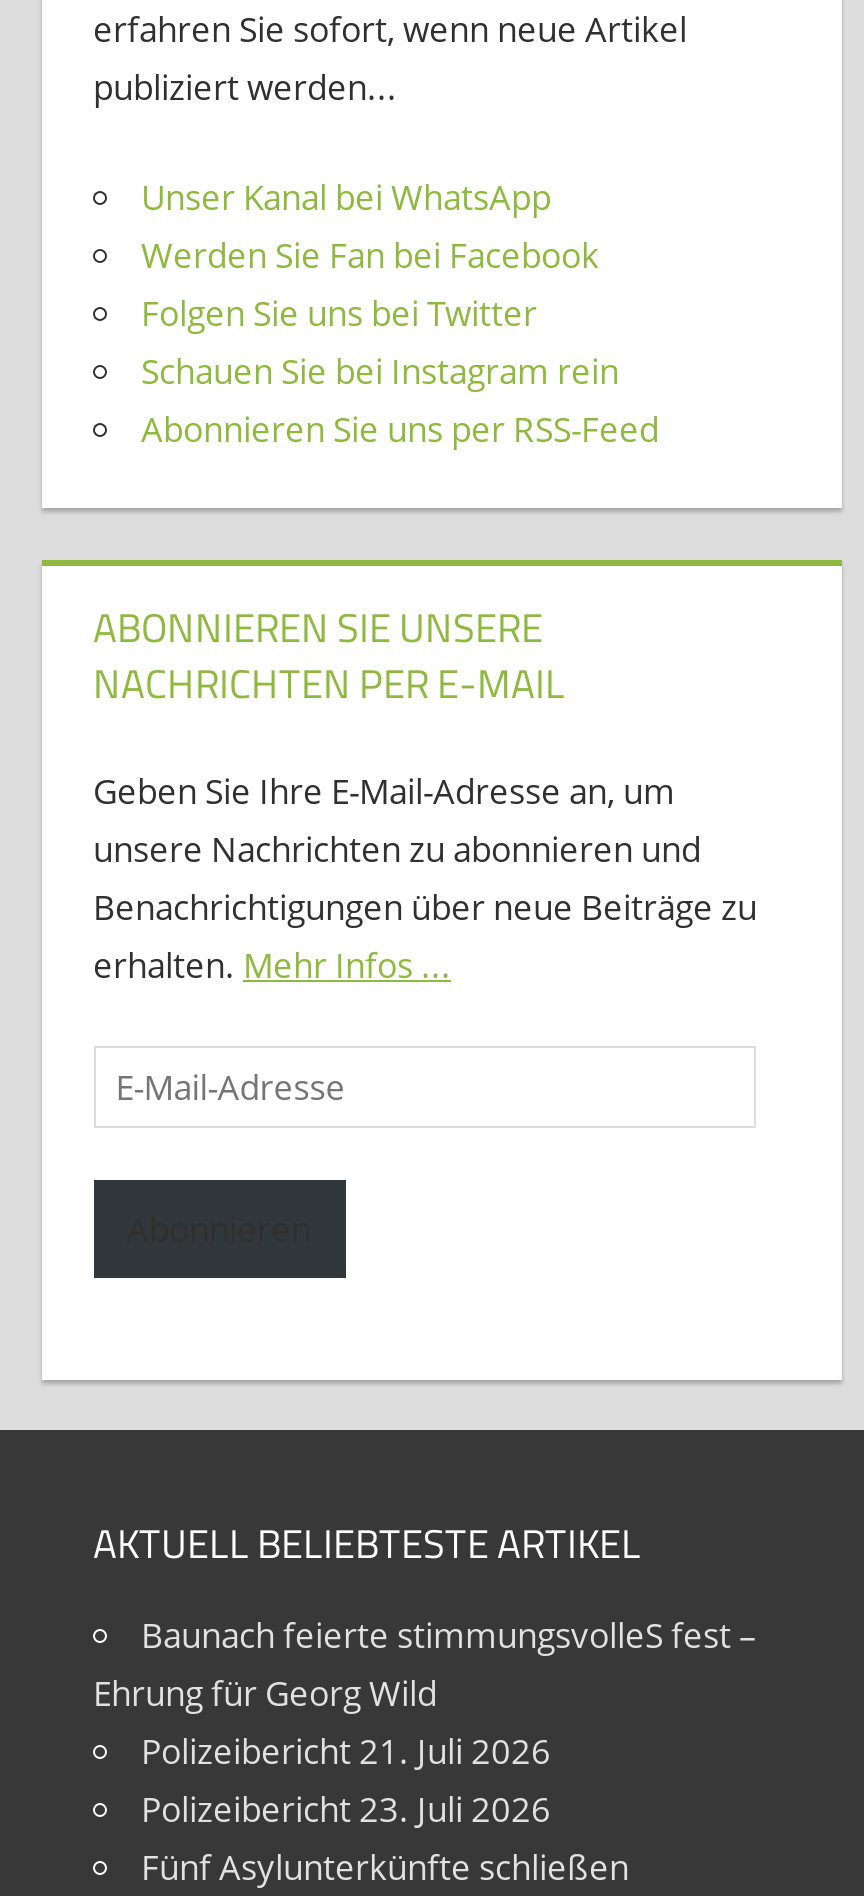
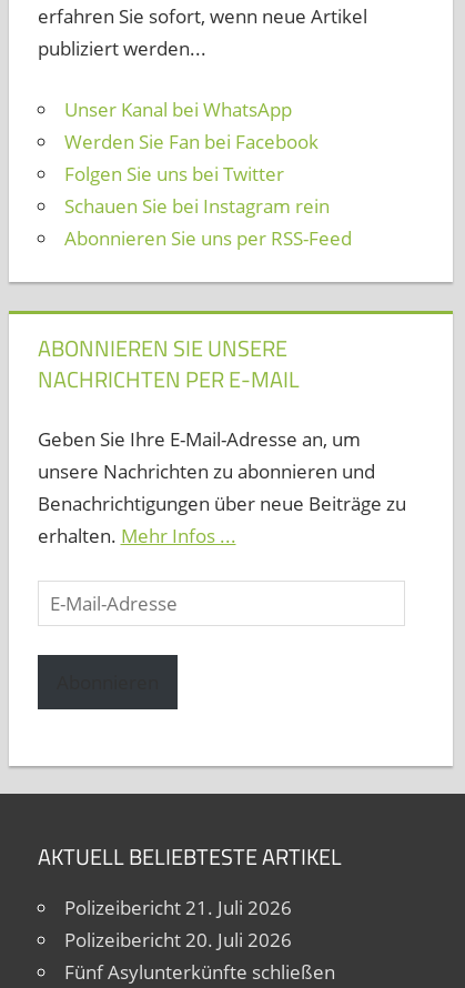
[93,1612,757,1716] Baunach feierte stimmungsvolleS fest – | Ehrung für Georg Wild -> none
[141,1786,551,1832] Polizeibericht 23. Juli 2026 -> [64,927,291,952] Polizeibericht 20. Juli 2026

